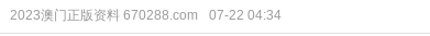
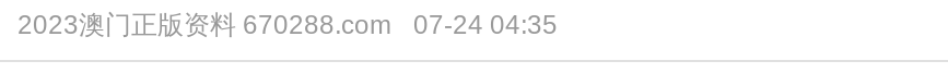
[10,8,282,23] 2023澳门正版资料 670288.com 07-22 04:34 -> [17,10,558,40] 2023澳门正版资料 670288.com 07-24 04:35

